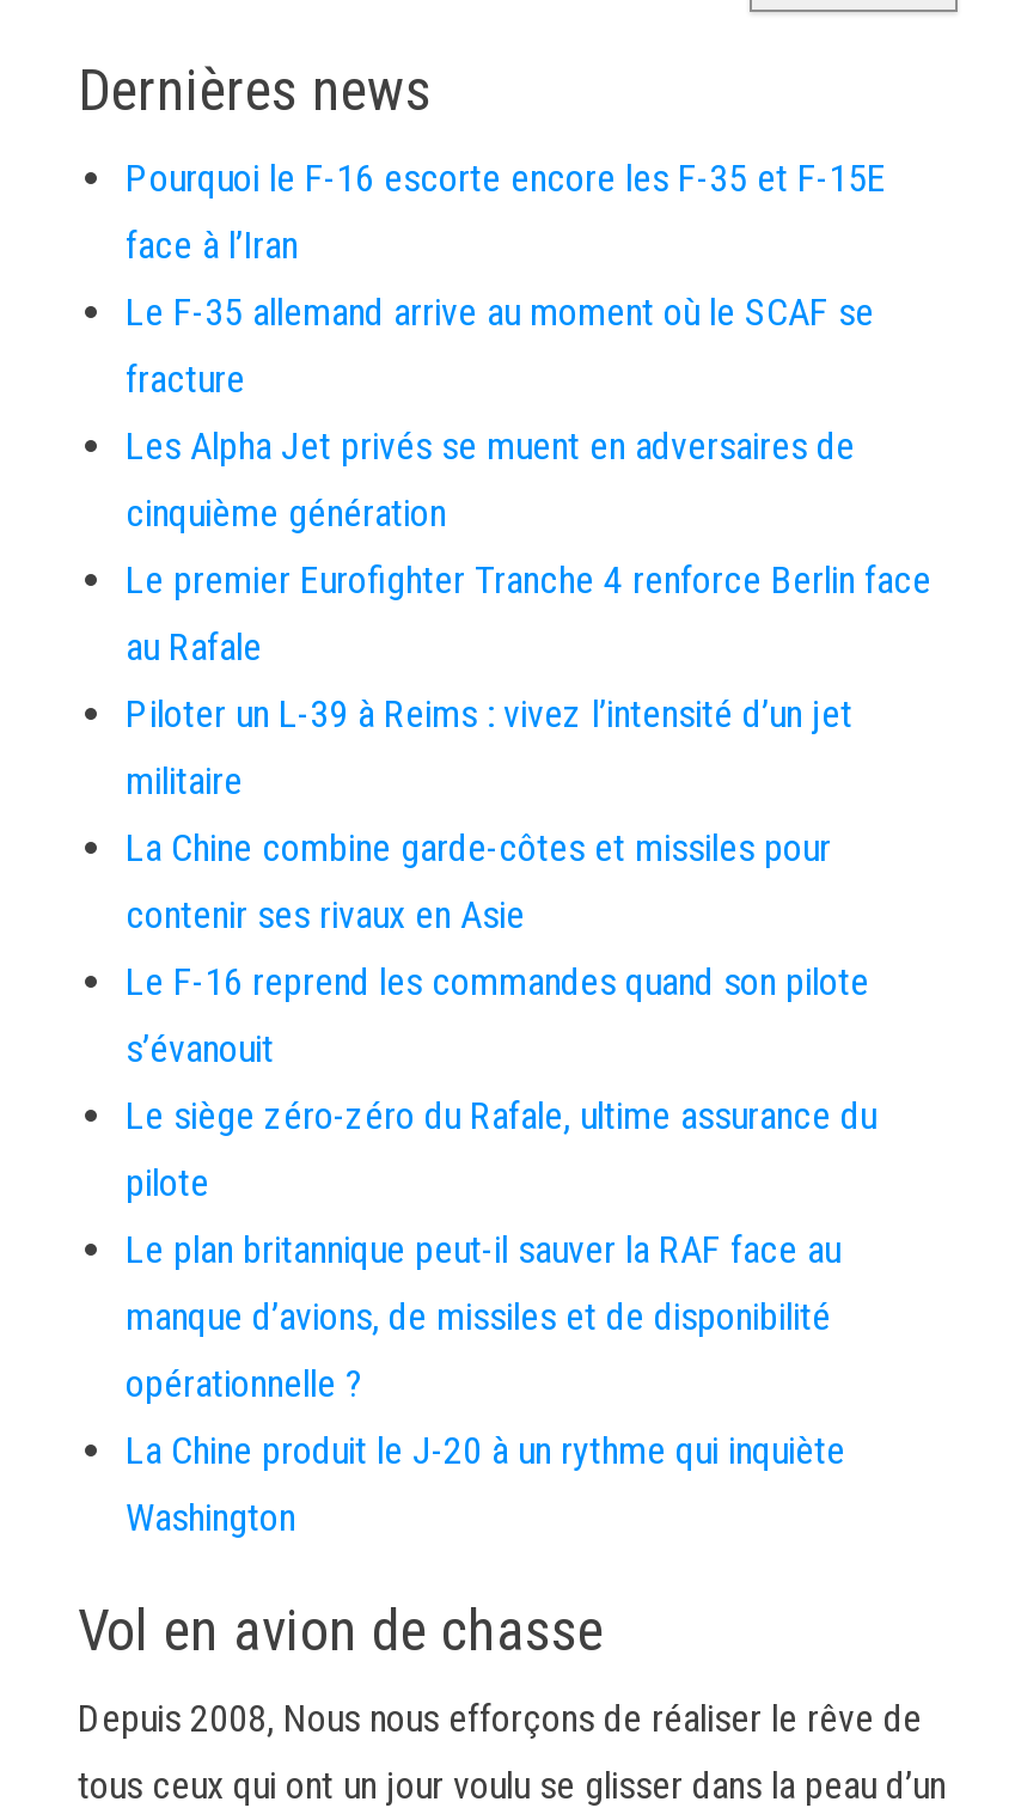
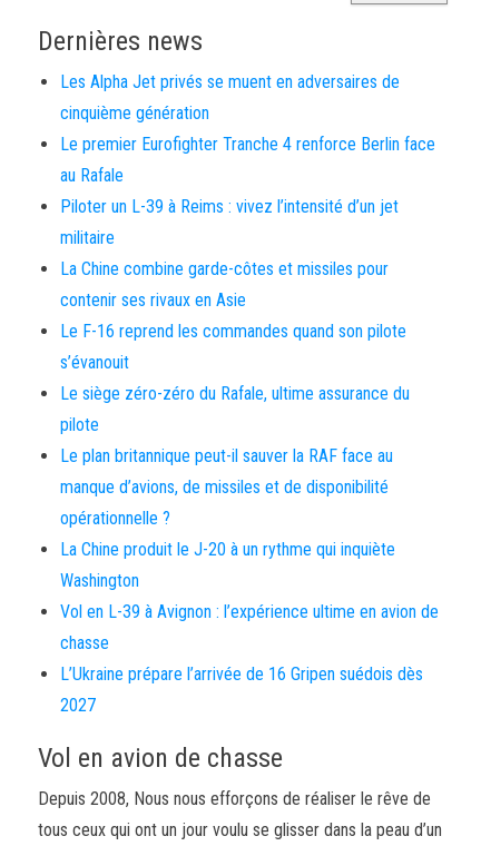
[126,155,886,402] Pourquoi le F-16 escorte encore les F-35 et F-15E | face à l’Iran | Le F-35 allemand arrive au moment où le SCAF se | fracture -> none
moved [126,423,931,1540] -> [60,71,435,591]: Les Alpha Jet privés se muent en adversaires de | cinquième génération | Le premier Eurofighter Tranche 4 renforce Berlin face | ... | La Chine produit le J-20 à un rythme qui inquiète | Washington
none -> [60,601,439,716] Vol en L-39 à Avignon : l’expérience ultime en avion de | chasse | L’Ukraine prépare l’arrivée de 16 Gripen suédois dès | 2027

